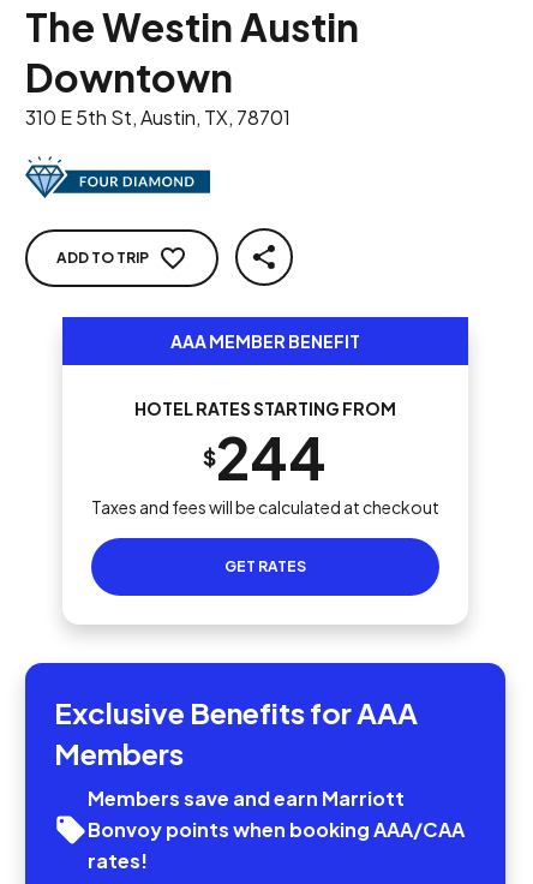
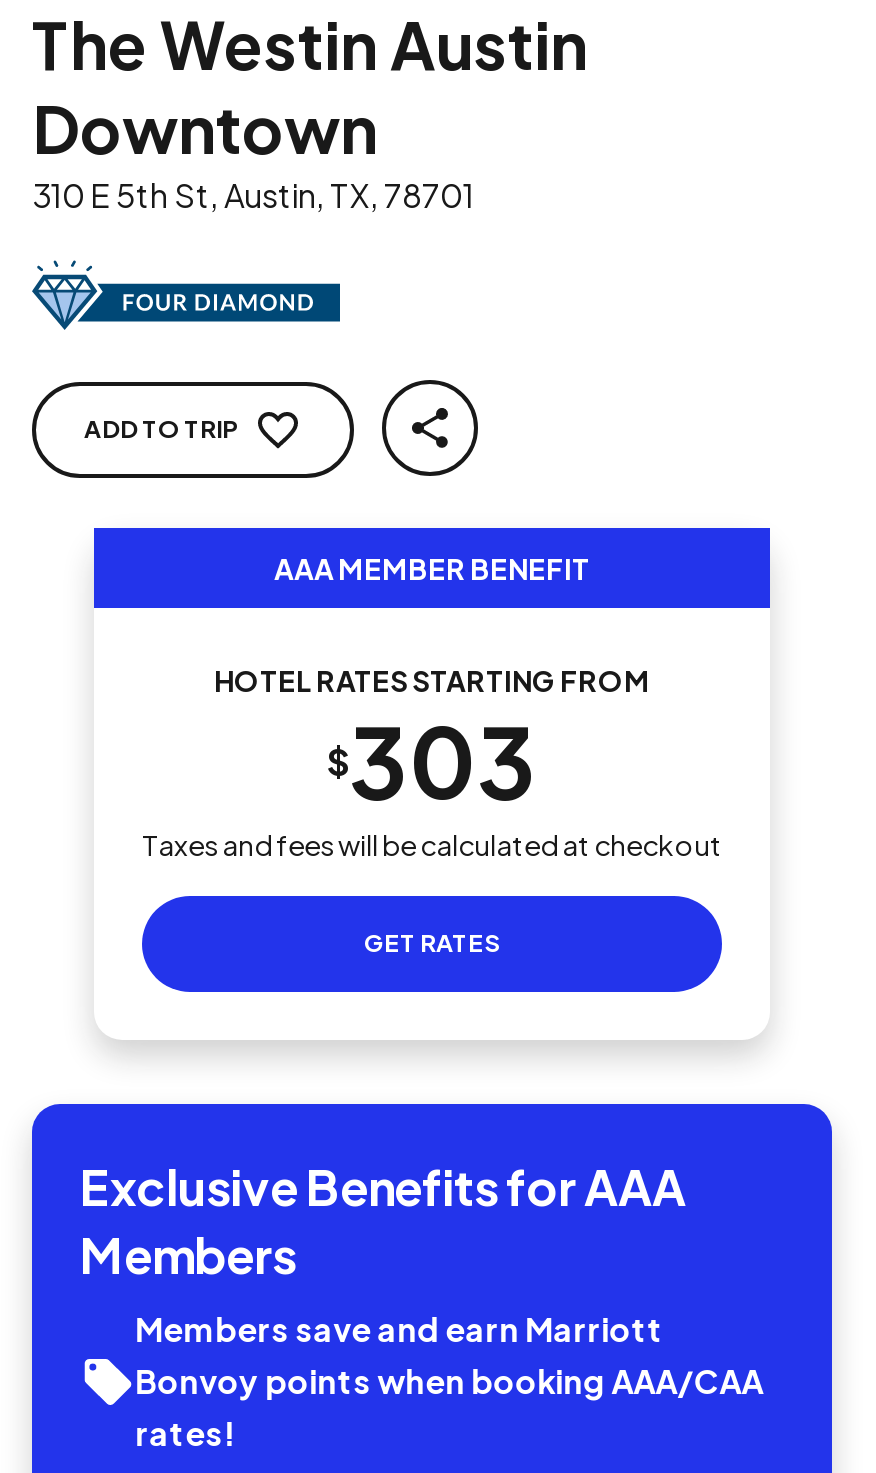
[203,420,327,494] $244 -> [327,700,537,822] $303

